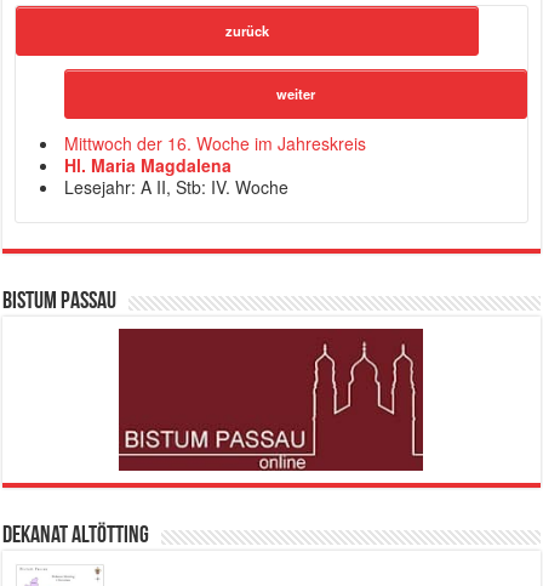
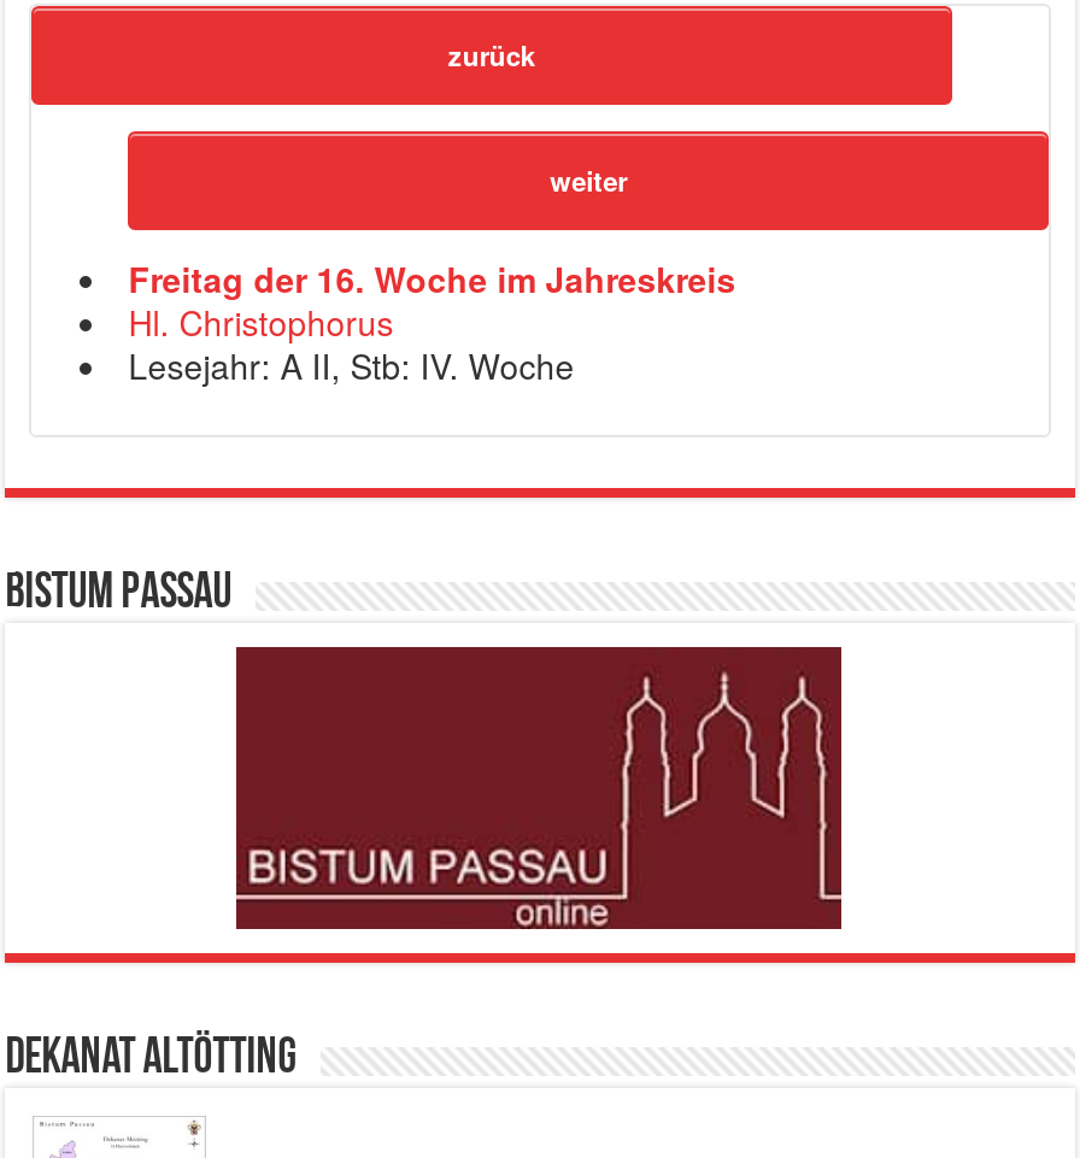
[64,131,366,177] Mittwoch der 16. Woche im Jahreskreis | Hl. Maria Magdalena -> [128,255,736,347] Freitag der 16. Woche im Jahreskreis | Hl. Christophorus

